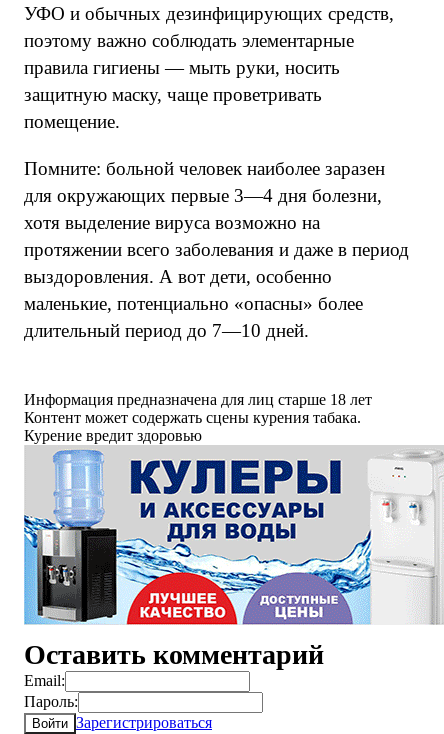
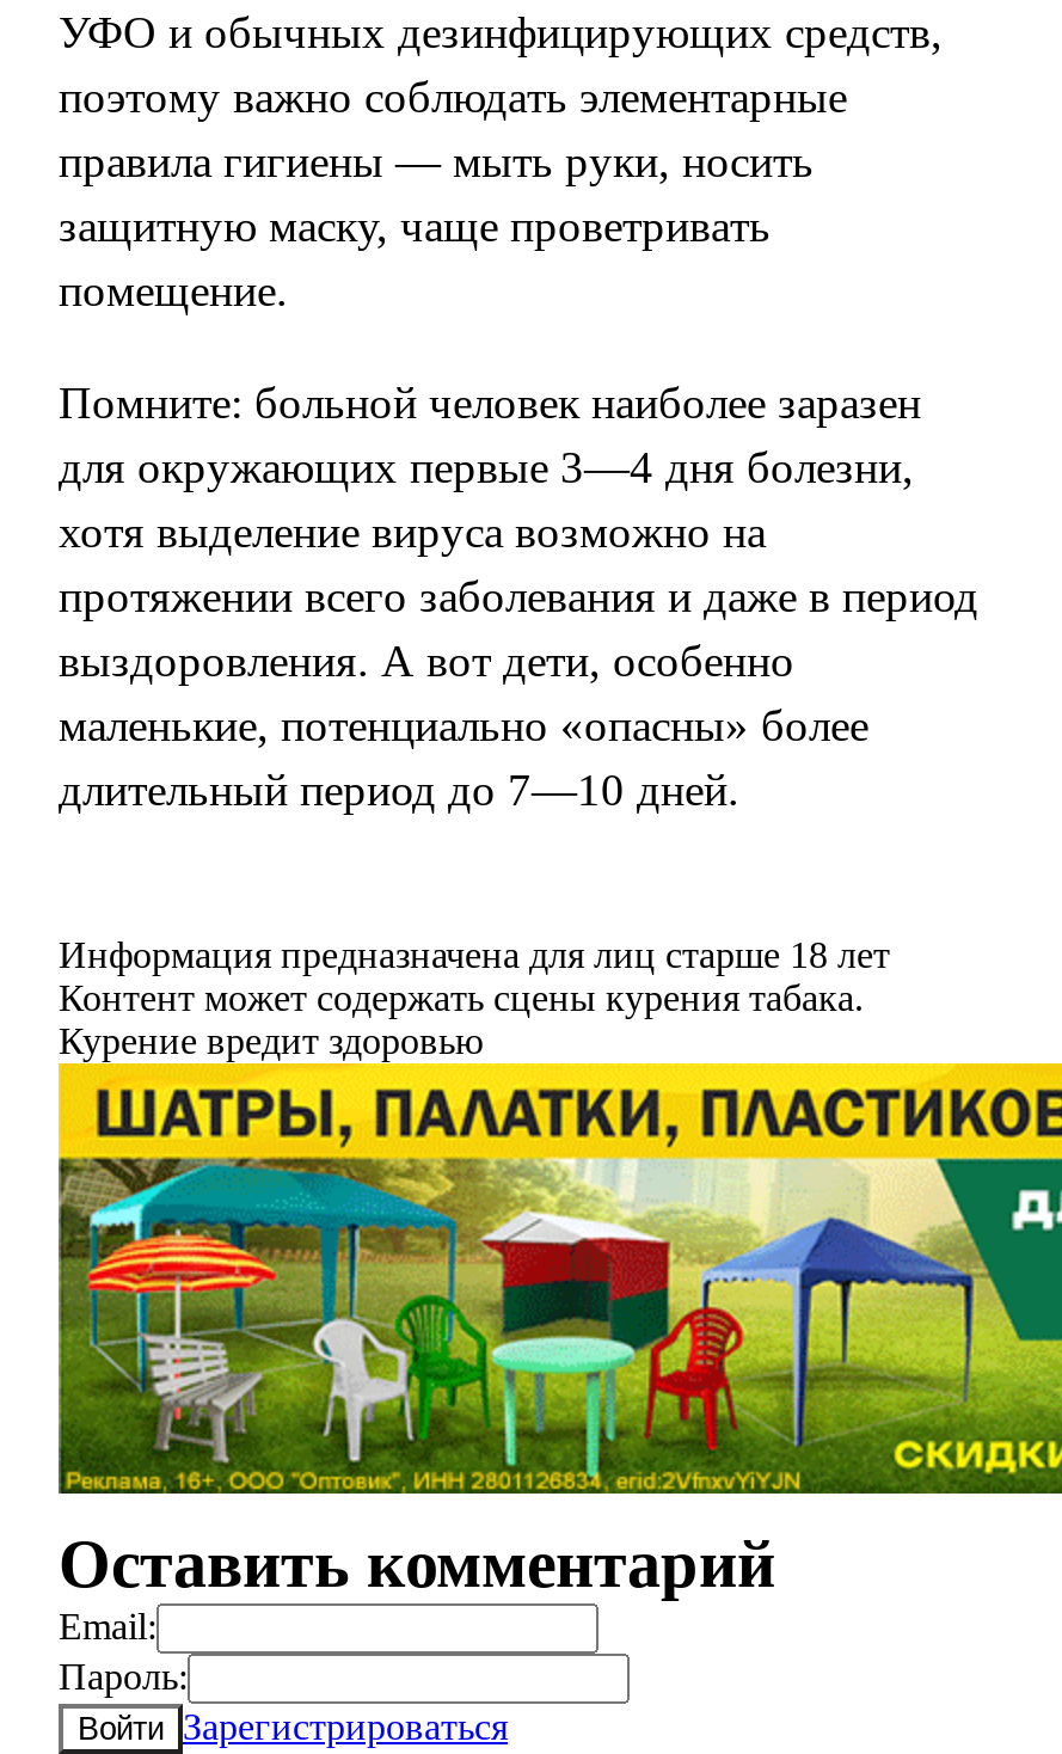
[23,445,441,625] [image] -> [56,1061,1055,1496] [image]

